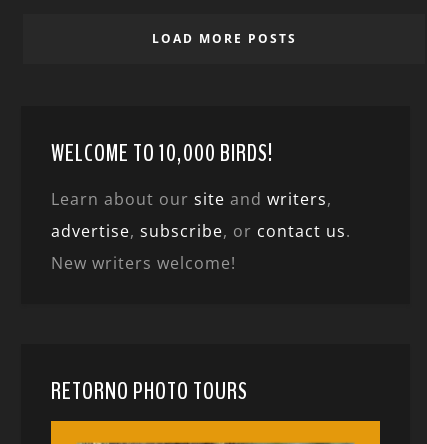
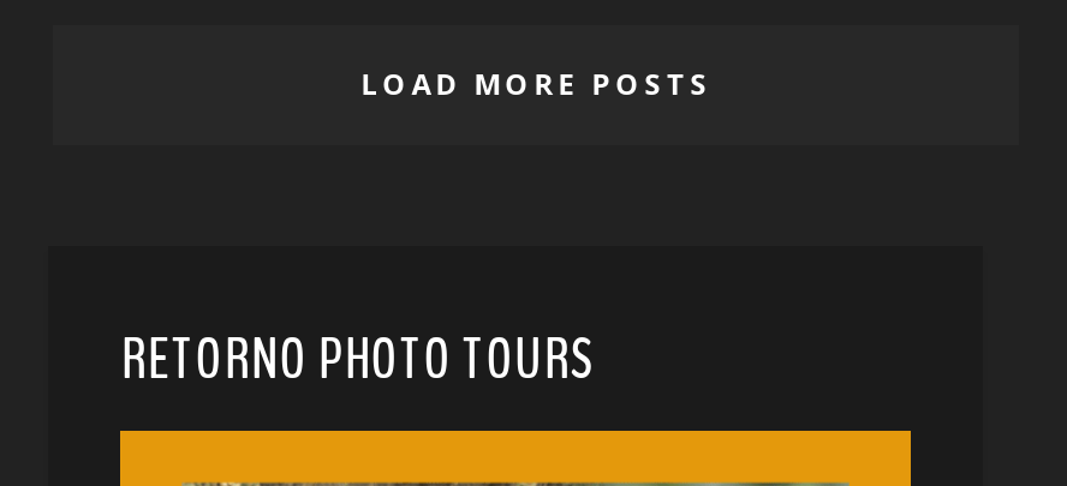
[51,137,351,274] WELCOME TO 10,000 BIRDS! | Learn about our site and writers, | advertise, subscribe, or contact us. | New writers welcome! -> none

